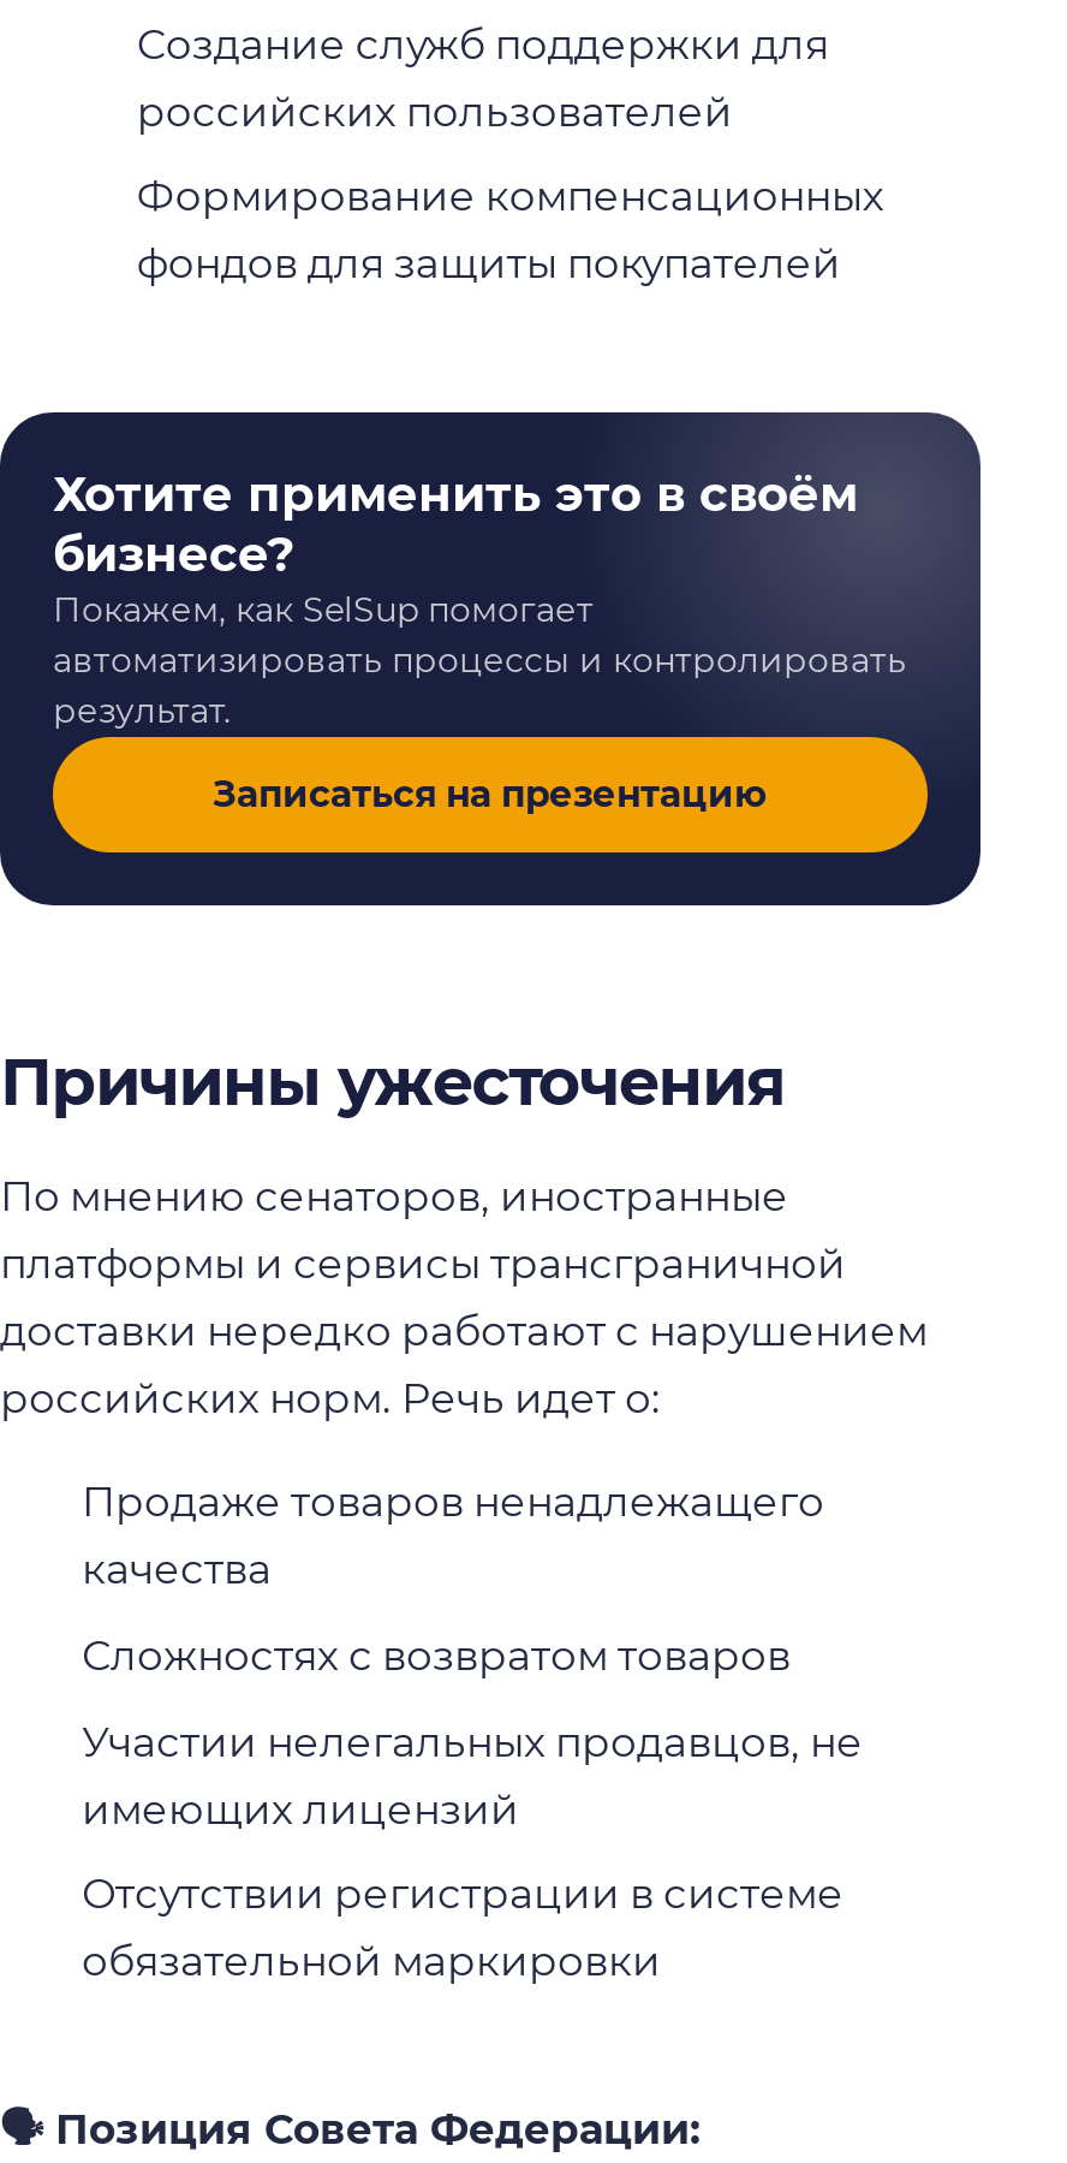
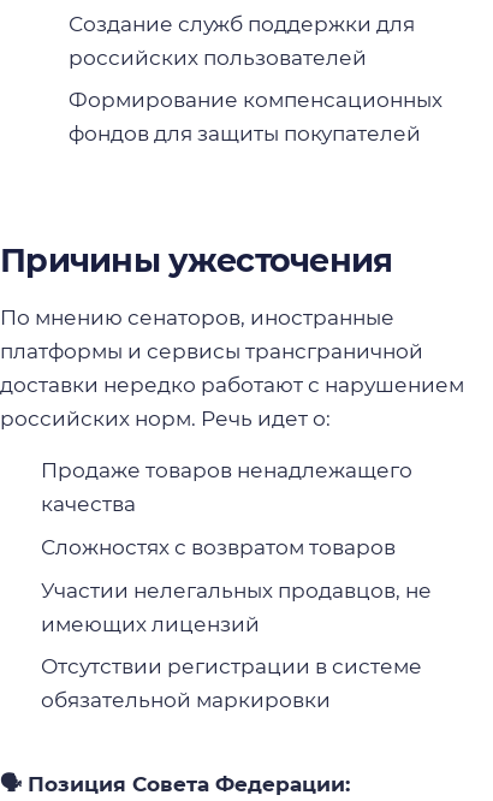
[7,410,983,908] [image] | Хотите применить это в своём | бизнесе? | Покажем, как SelSup помогает | автоматизировать процессы и контролировать | результат. | Записаться на презентацию -> none

